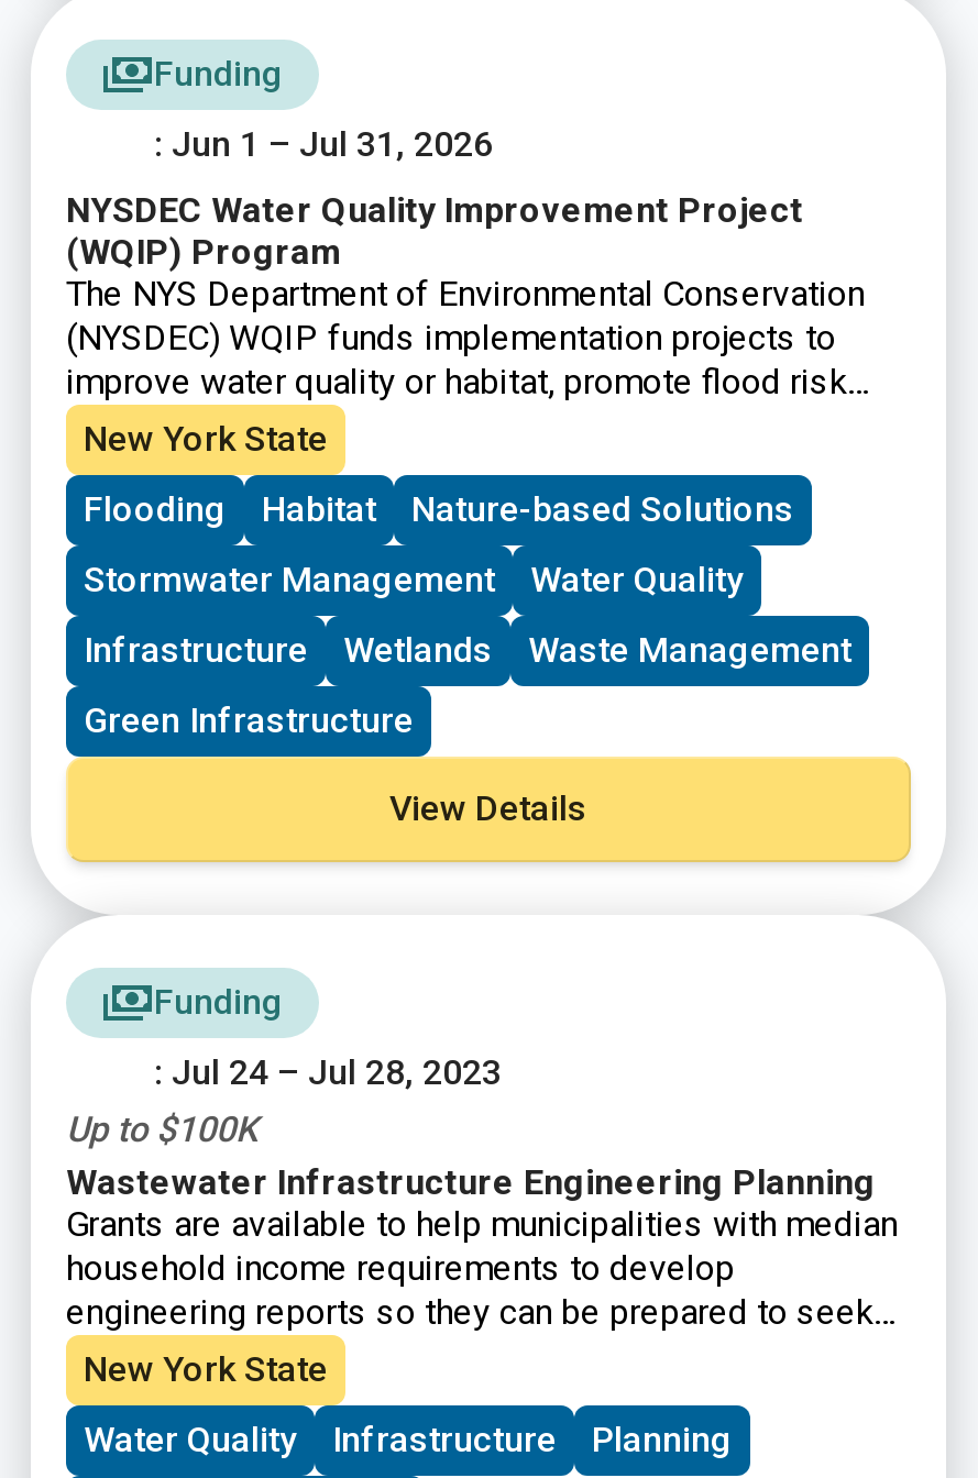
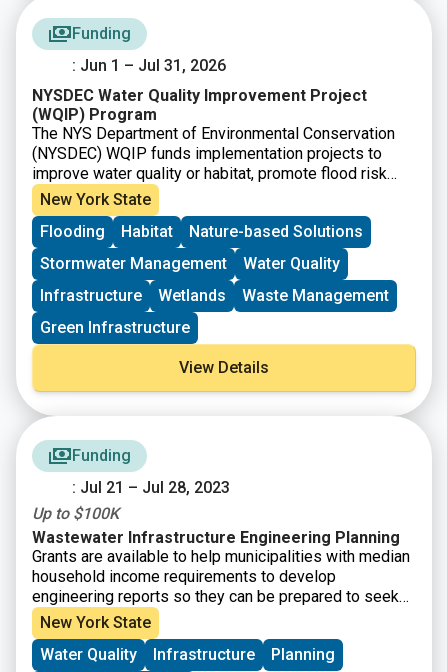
[154,1051,502,1093] : Jul 24 – Jul 28, 2023 -> [72,478,230,497] : Jul 21 – Jul 28, 2023

